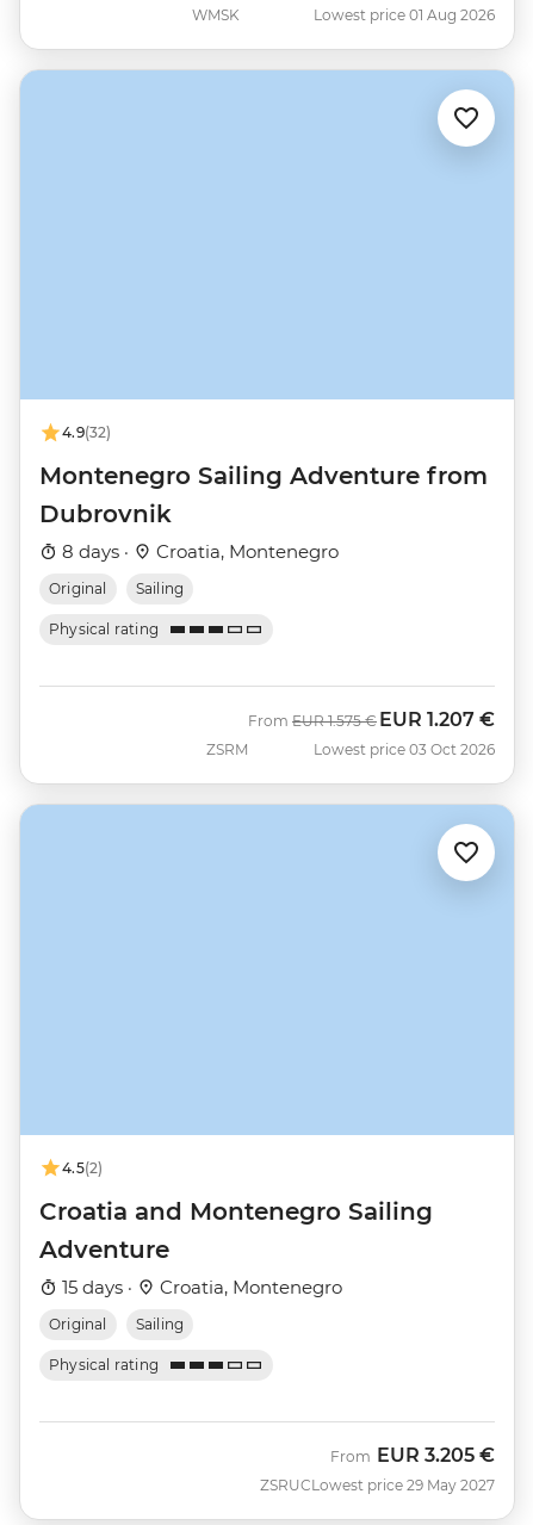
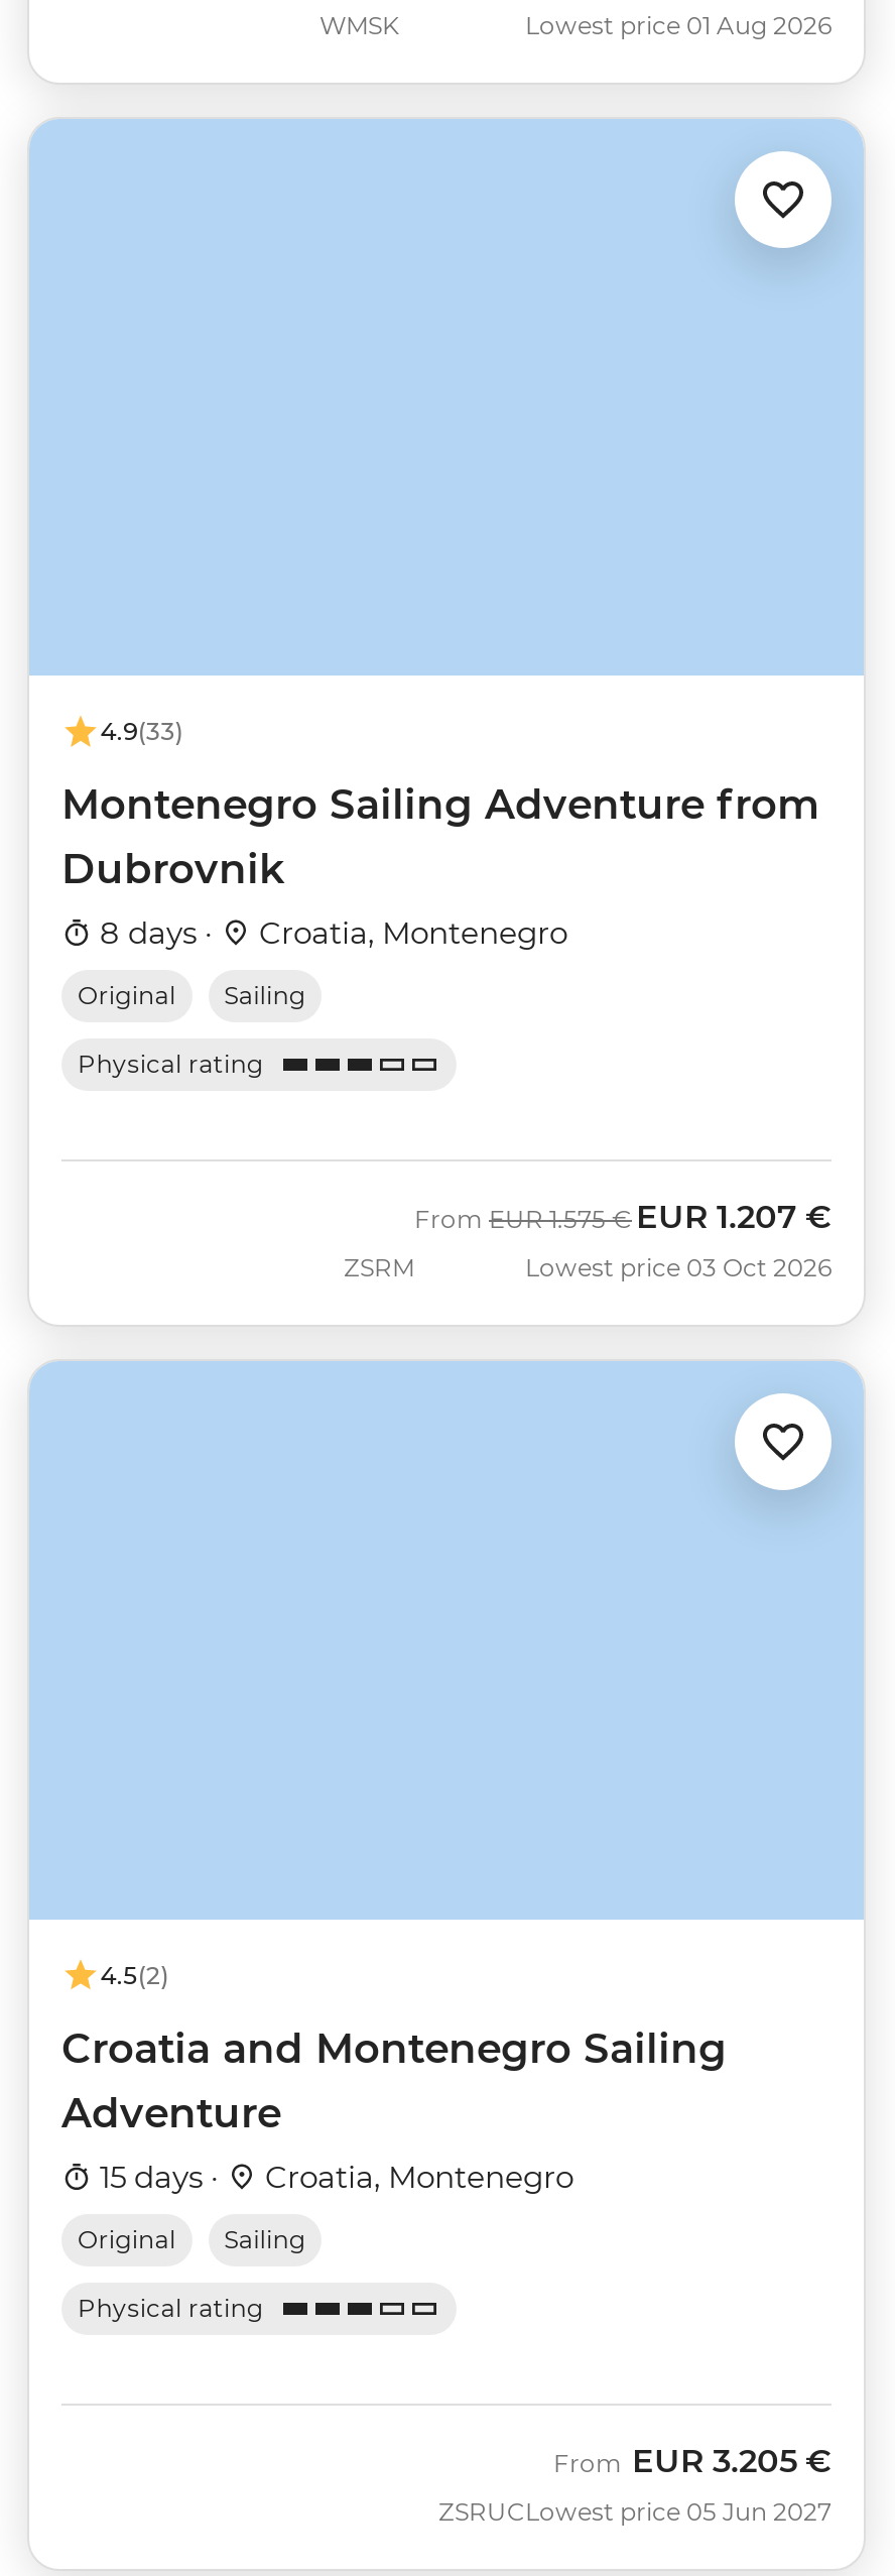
[62,424,112,442] 4.9(32) -> [100,717,184,747] 4.9(33)
[311,1476,495,1494] Lowest price 29 May 2027 -> [525,2497,832,2527] Lowest price 05 Jun 2027

